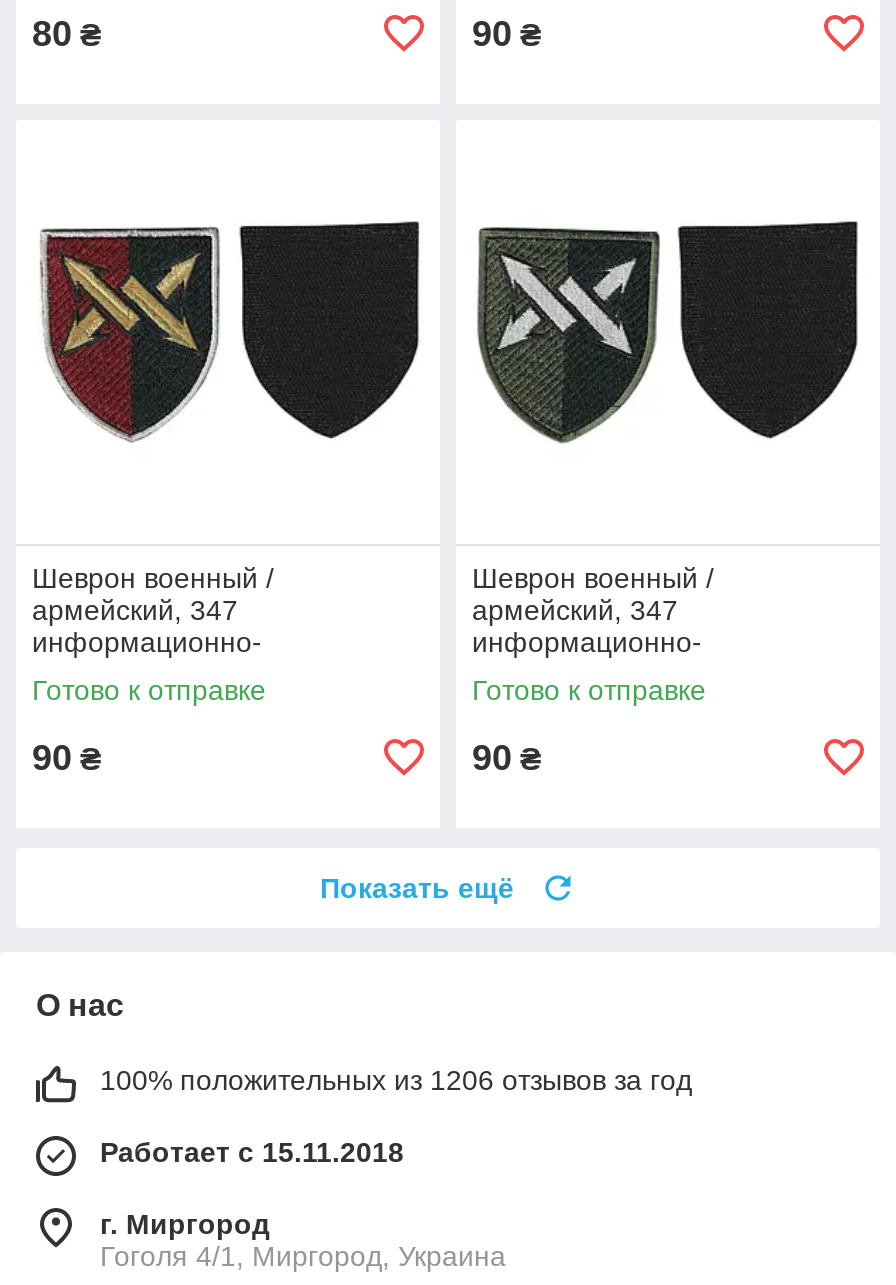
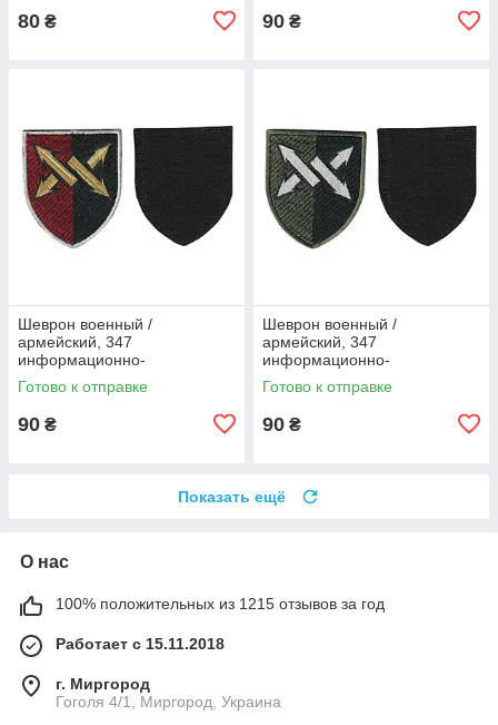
[100,1064,692,1096] 100% положительных из 1206 отзывов за год -> [56,594,385,612] 100% положительных из 1215 отзывов за год

